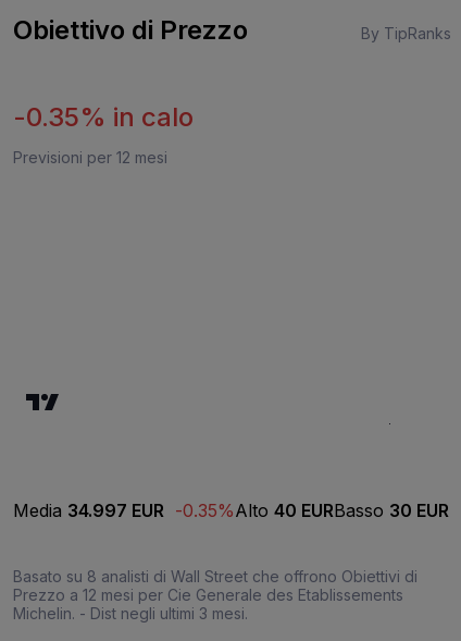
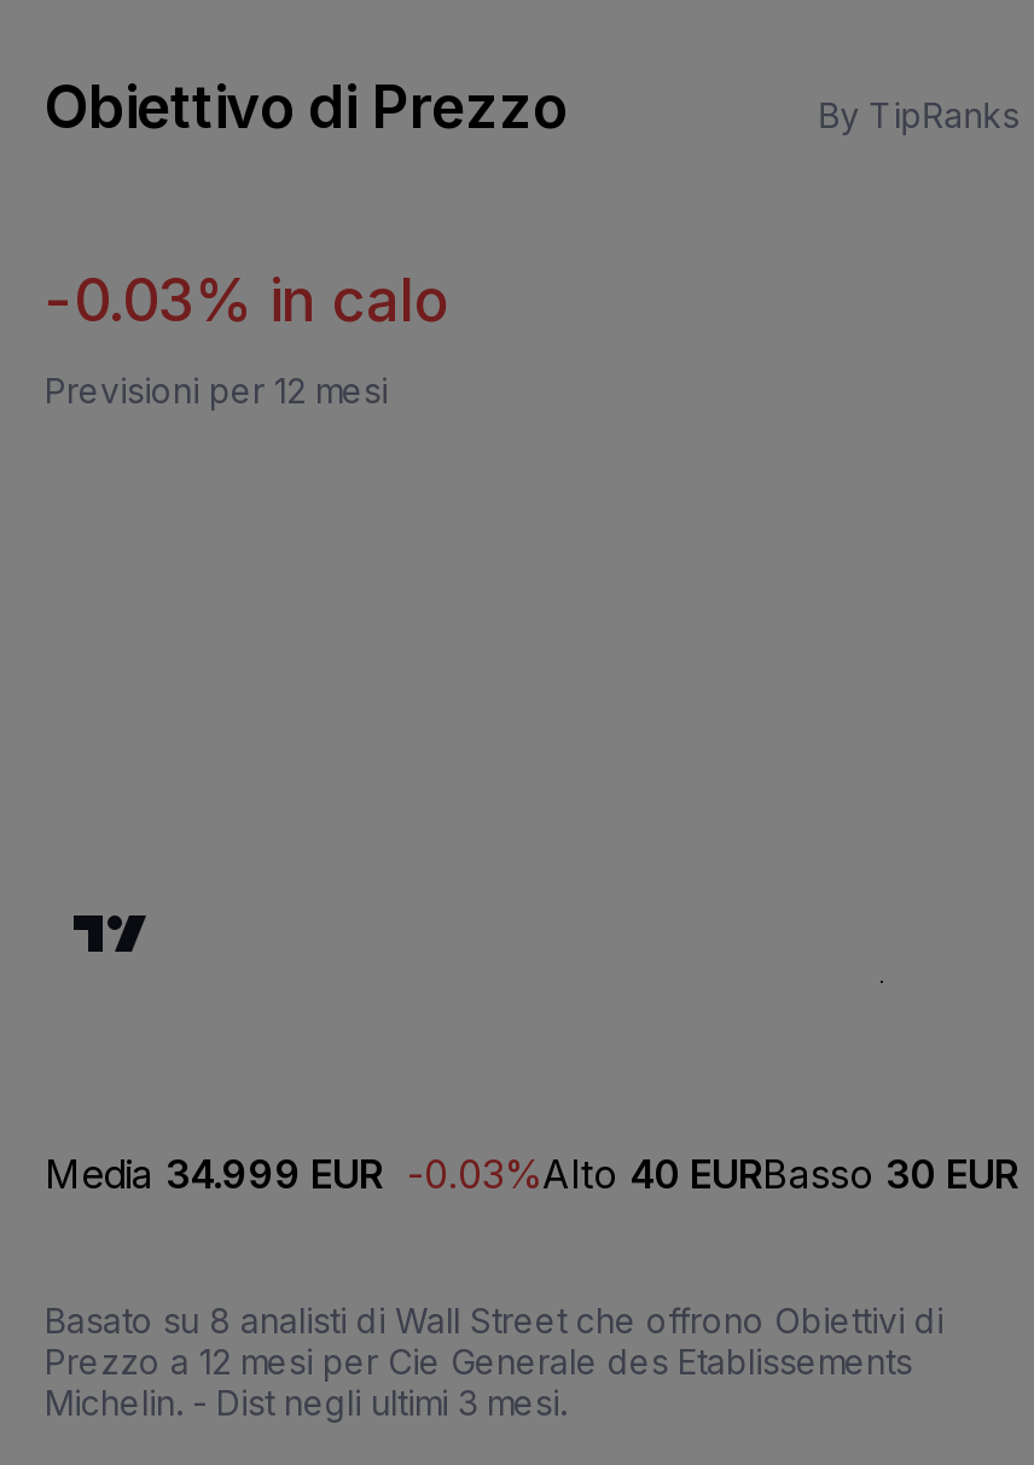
[13,101,194,133] -0.35% in calo -> [45,266,448,336] -0.03% in calo
[13,500,449,521] Media 34.997 EUR -0.35%Alto 40 EURBasso 30 EUR -> [45,1150,1018,1198] Media 34.999 EUR -0.03%Alto 40 EURBasso 30 EUR

